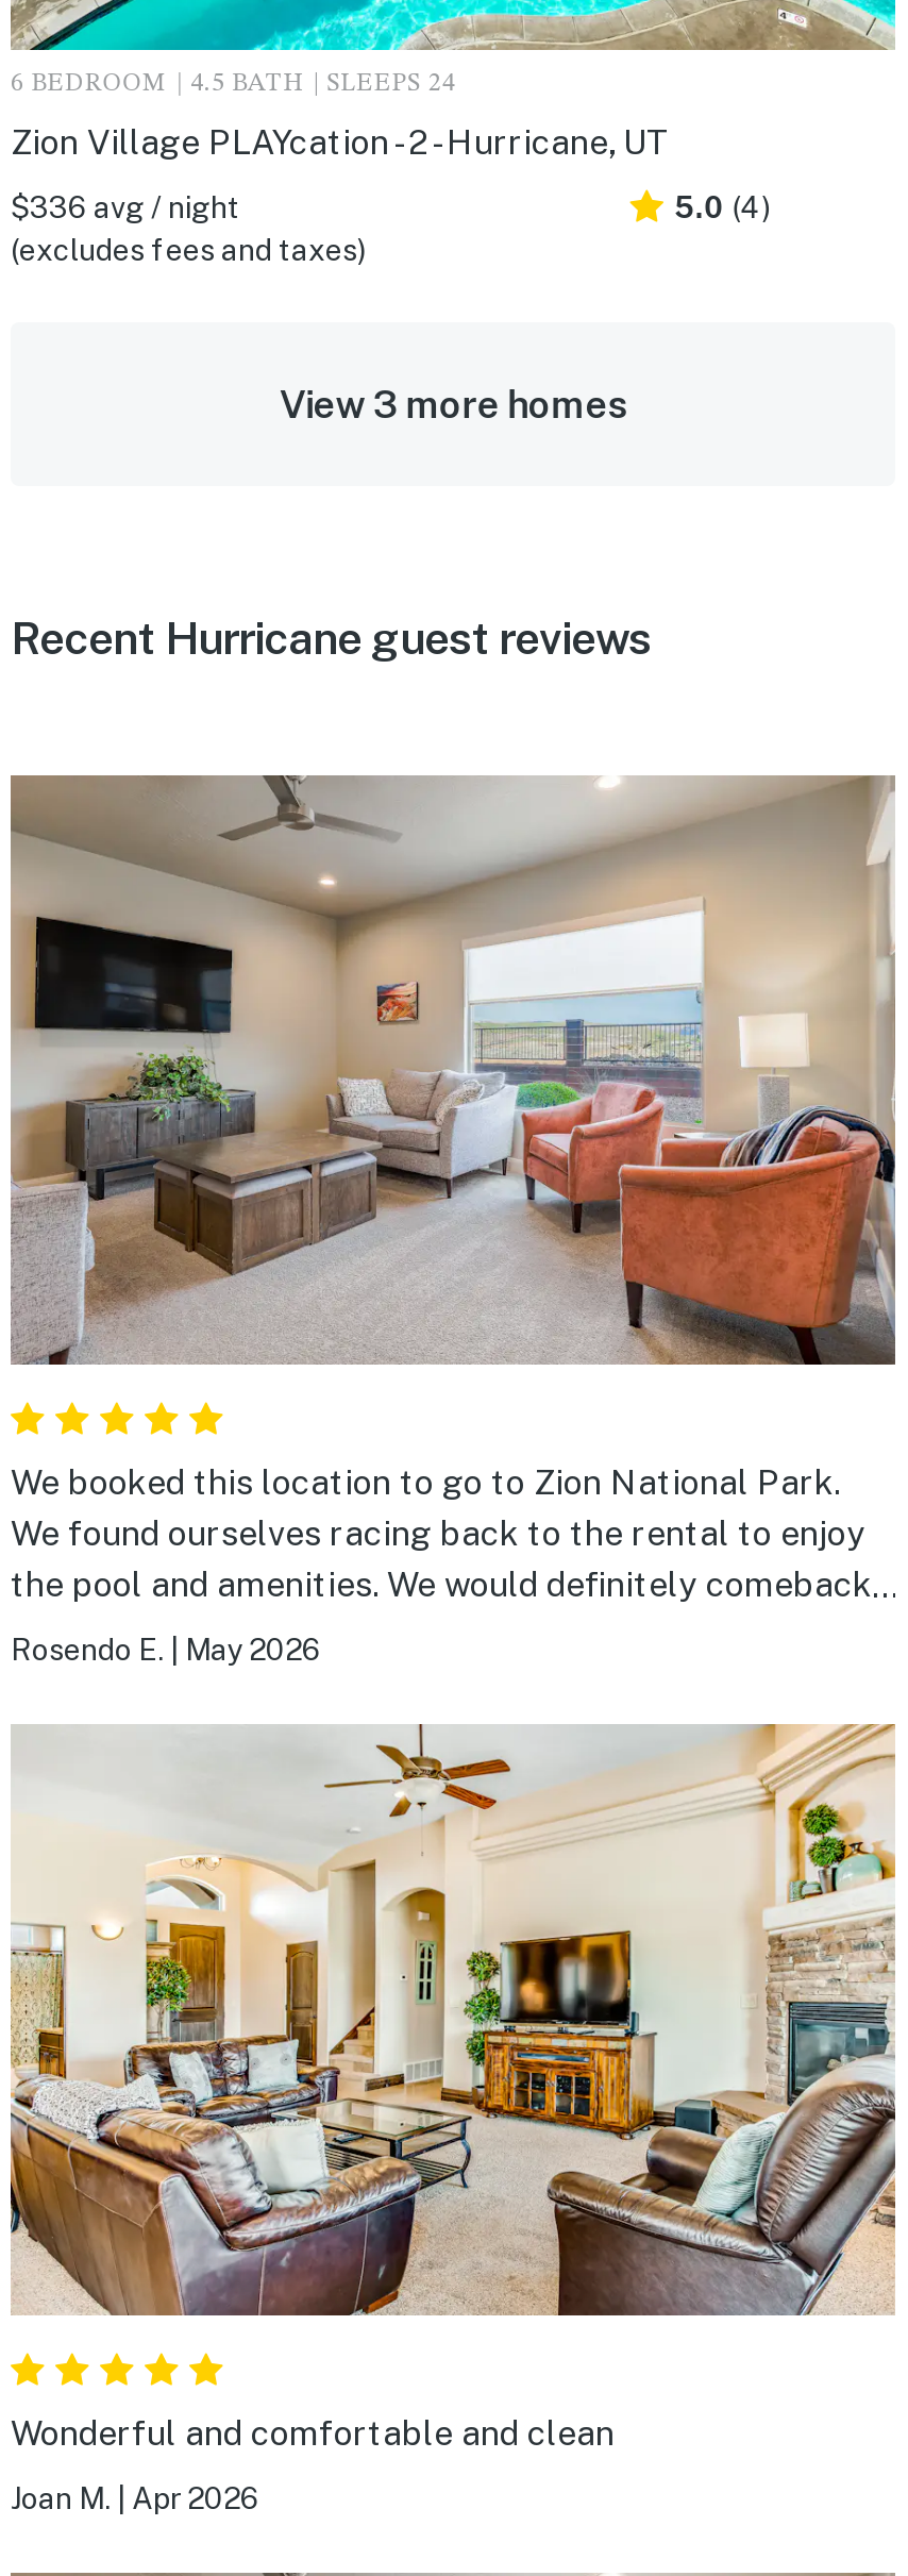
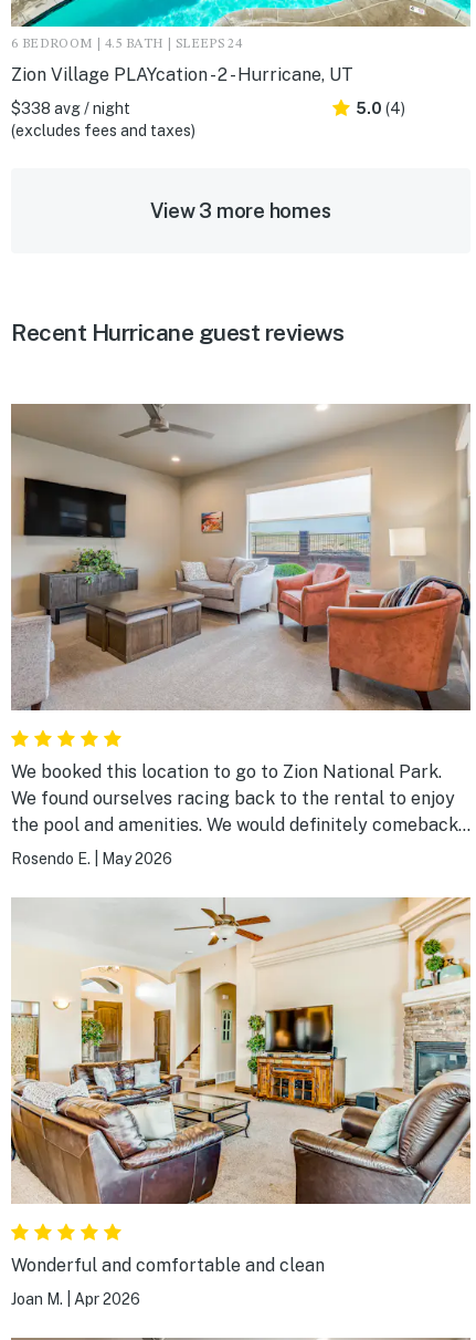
[11,191,240,225] $336 avg / night -> [11,99,130,117] $338 avg / night

